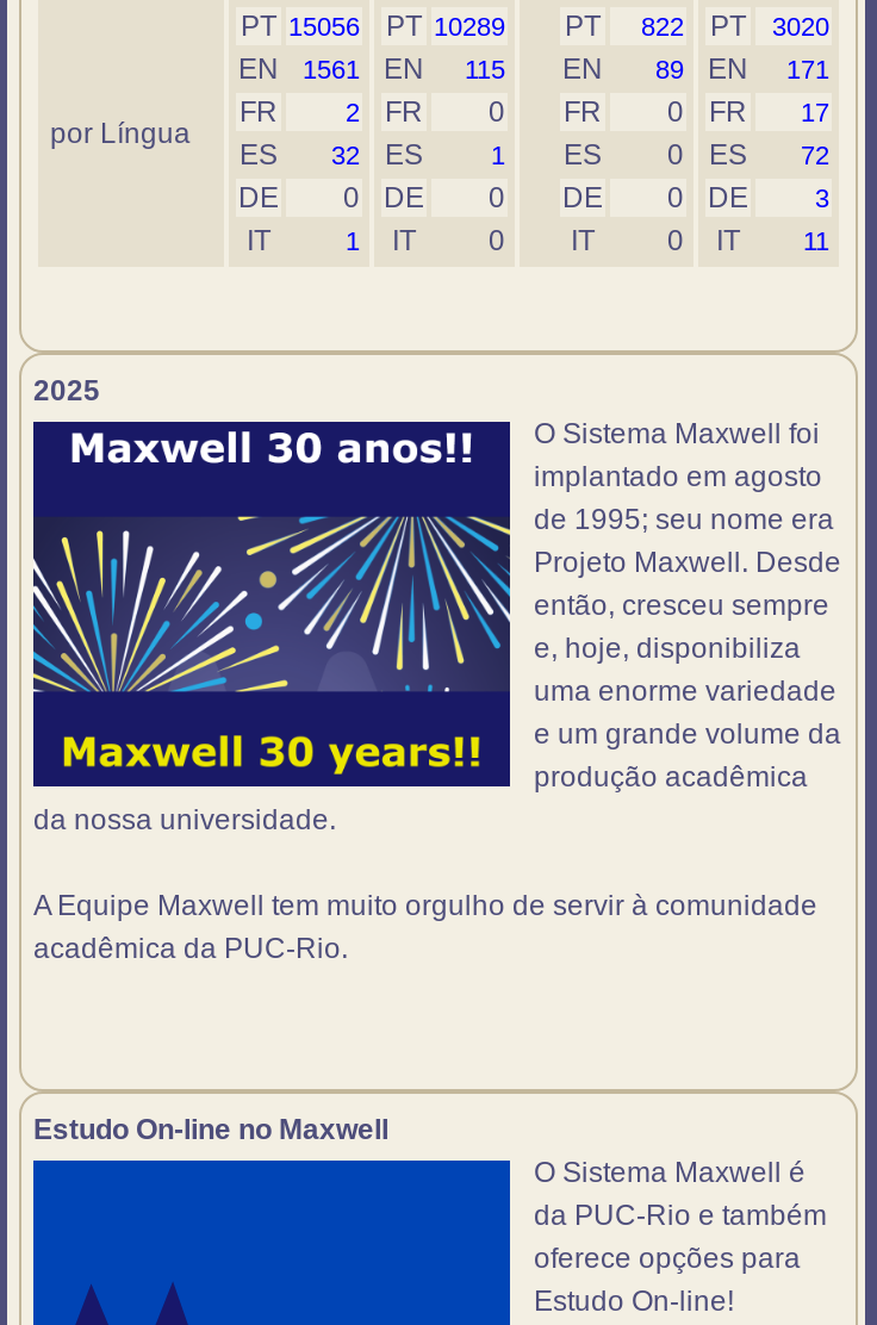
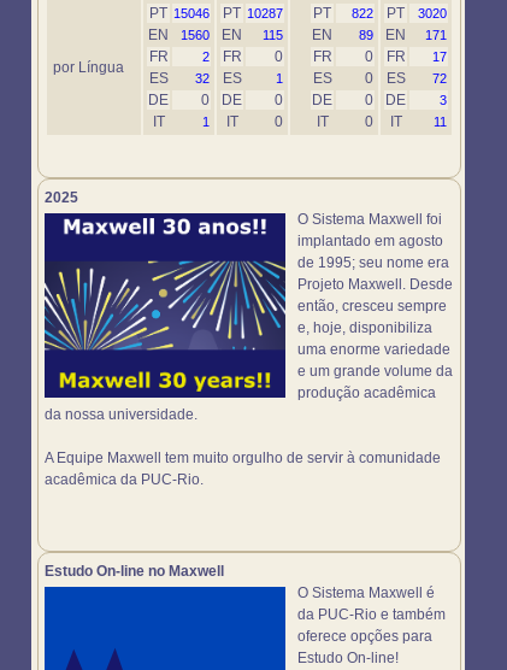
[241,10,360,43] PT 15056 -> [149,5,210,22] PT 15046
[386,10,505,43] PT 10289 -> [223,5,283,22] PT 10287
[238,52,829,86] EN 1561 EN 115 EN 89 EN 171 -> [148,27,447,43] EN 1560 EN 115 EN 89 EN 171

